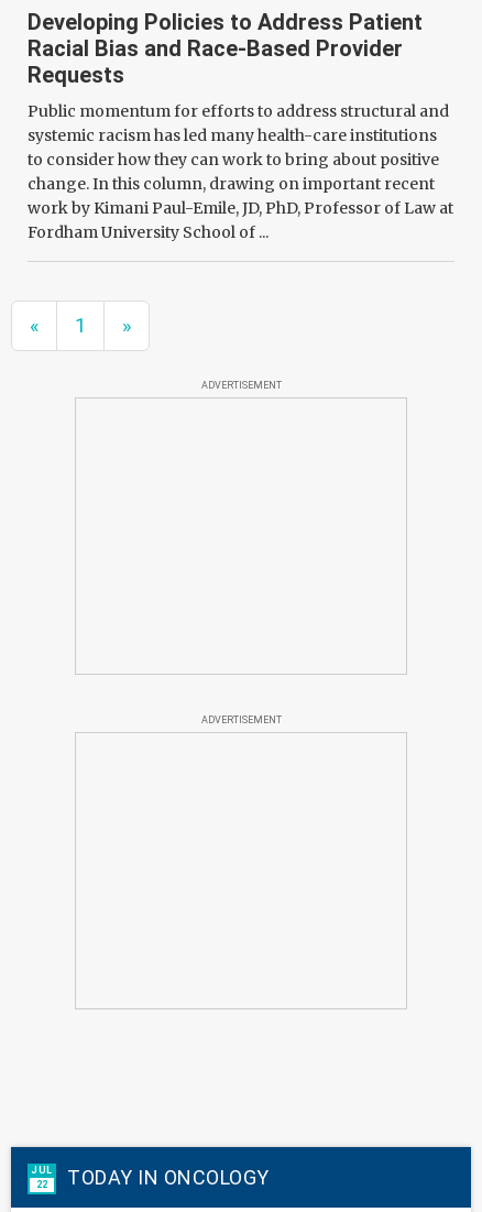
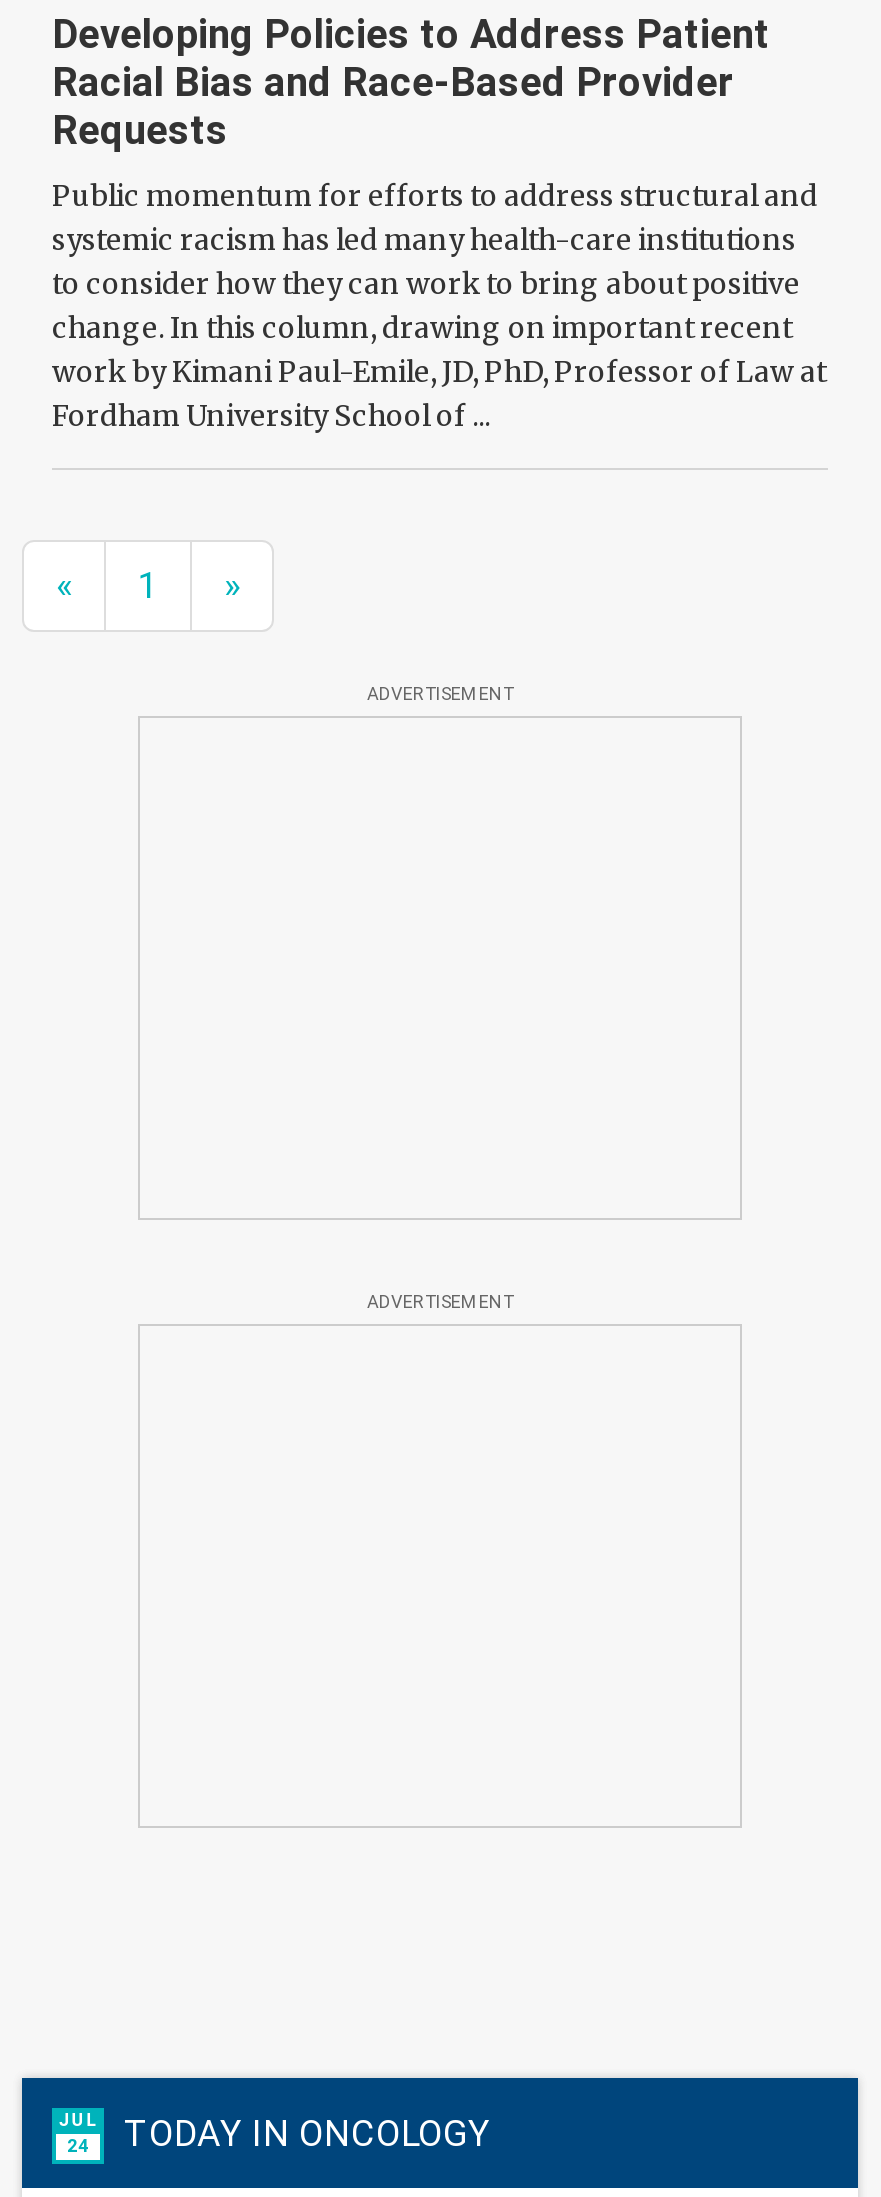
[31,1165,269,1190] JUL 22 TODAY IN ONCOLOGY -> [58,2110,491,2156] JUL 24 TODAY IN ONCOLOGY

